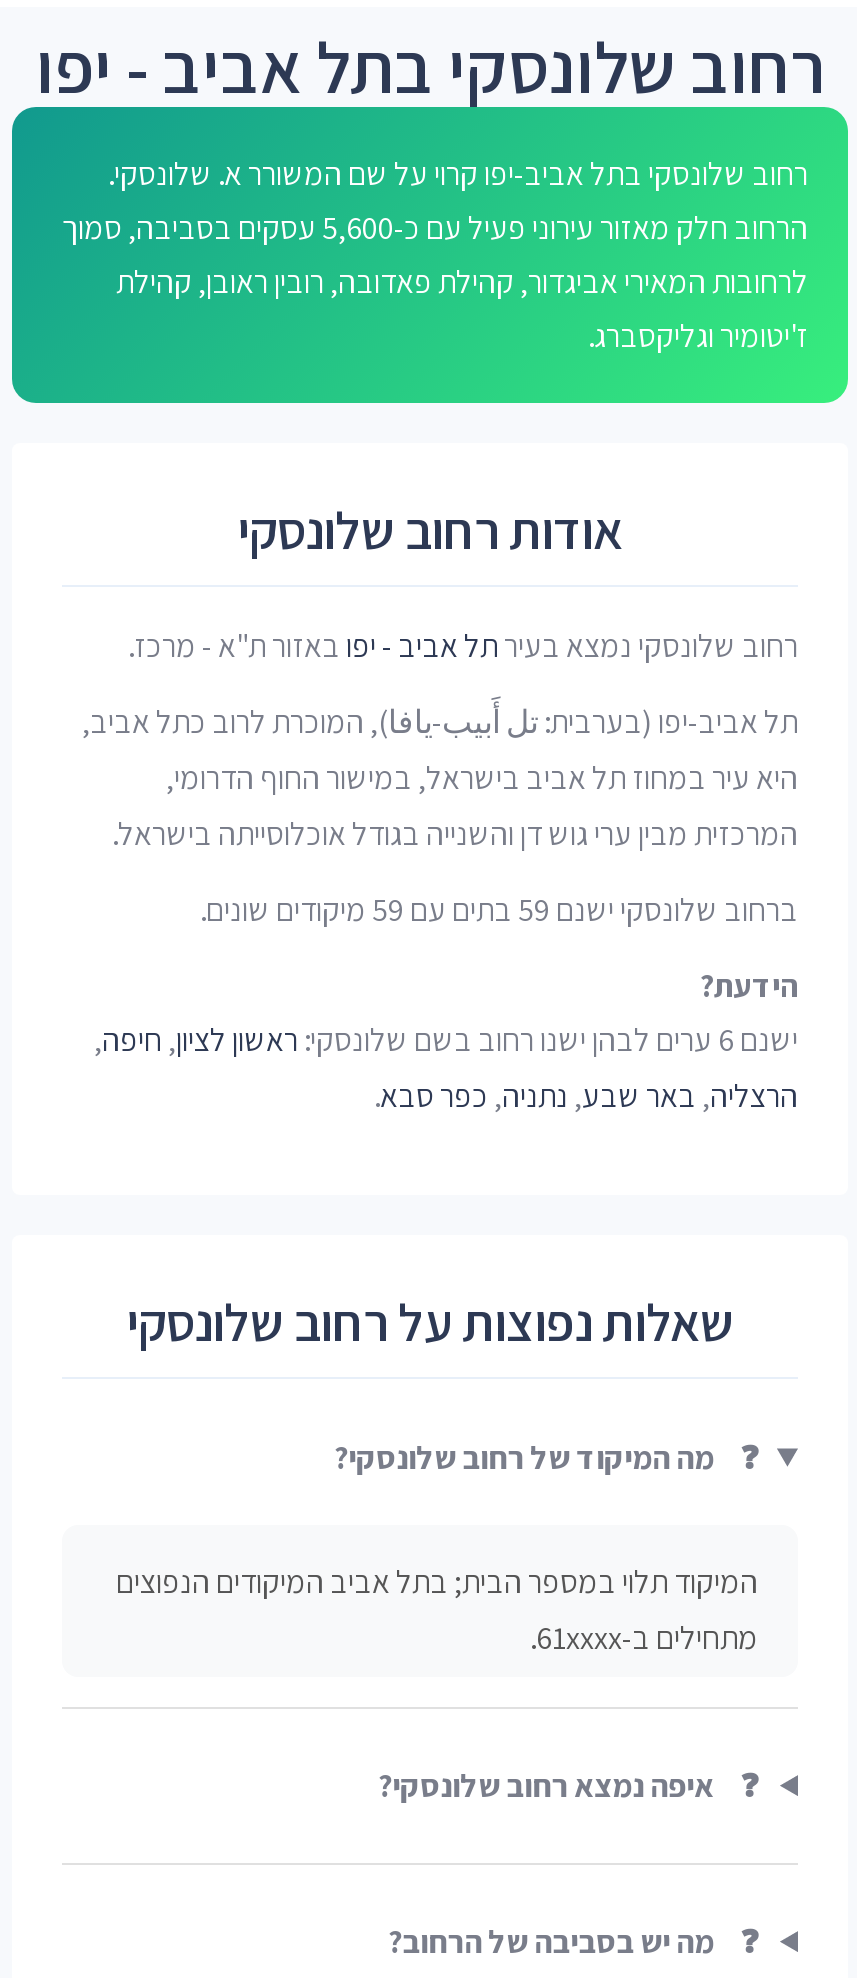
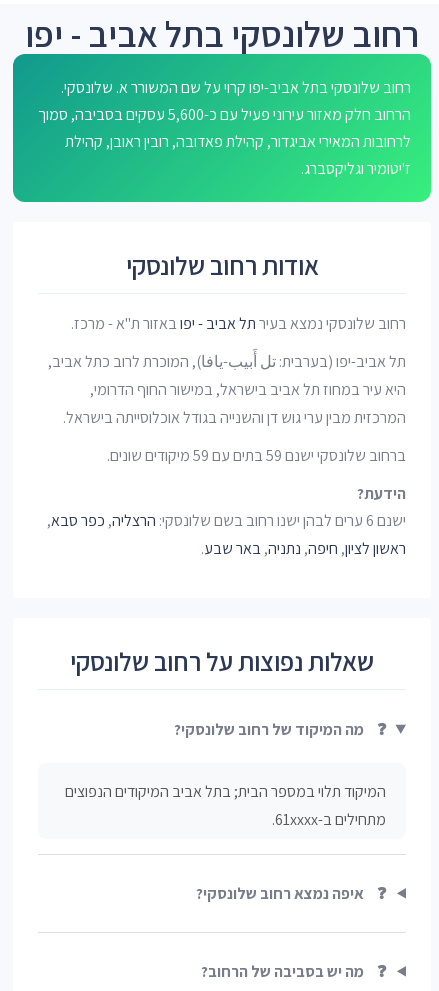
[94,1018,798,1116] ראשון לציון, חיפה, | הרצליה, באר שבע, נתניה, כפר סבא. -> [47,510,406,559] הרצליה, כפר סבא, | ראשון לציון, חיפה, נתניה, באר שבע.

